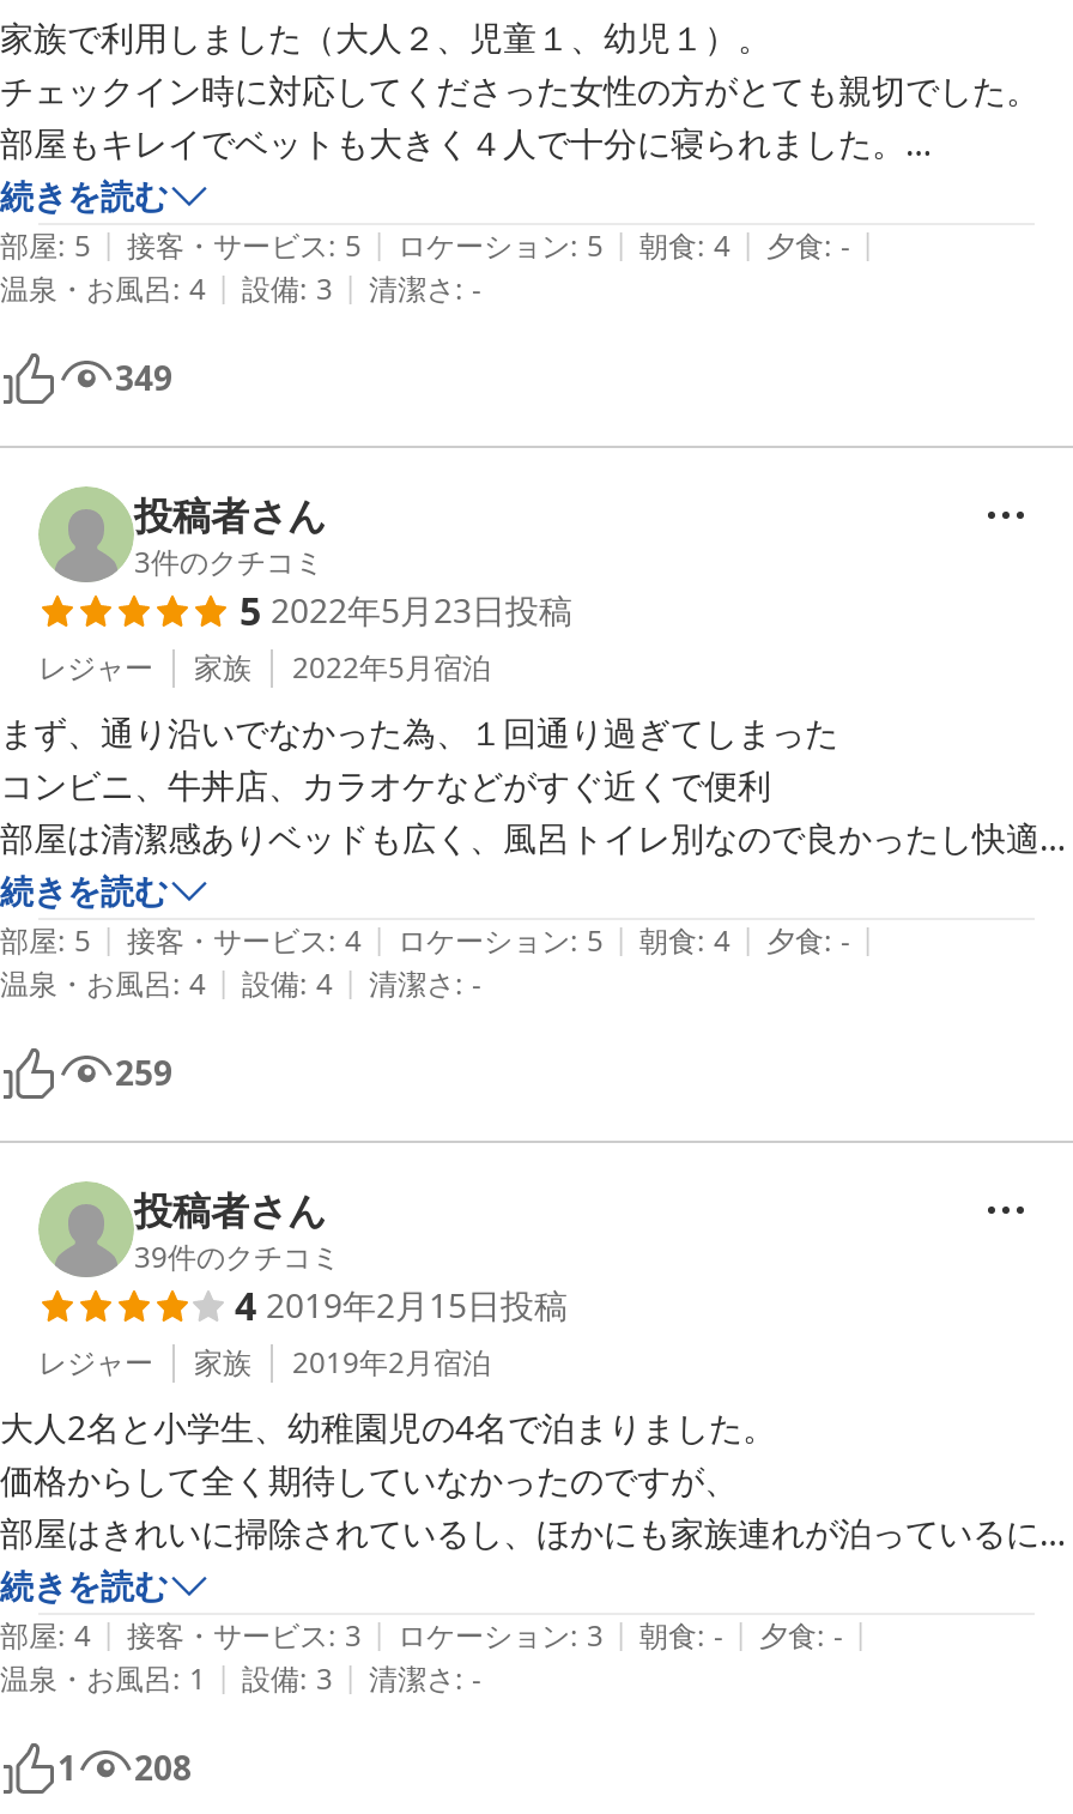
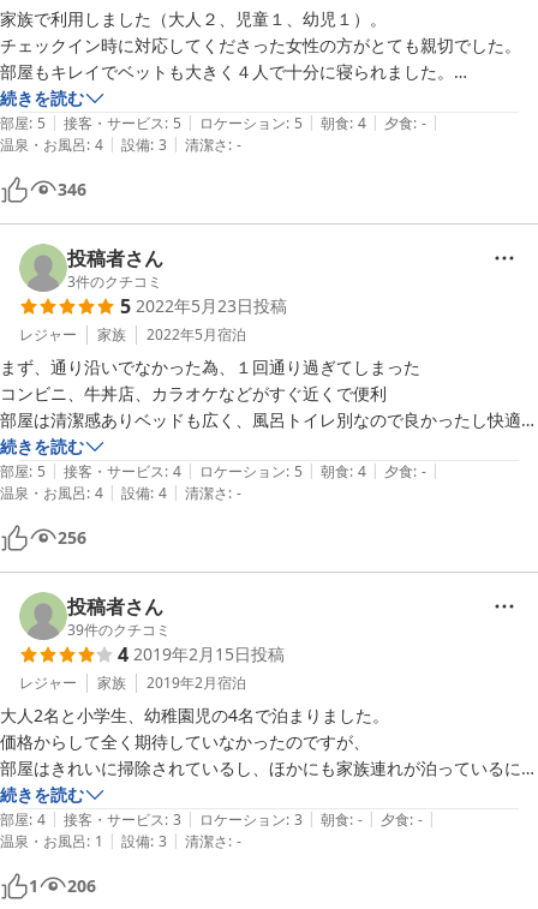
[115,355,172,400] 349 -> [58,178,86,201] 346
[115,1050,172,1095] 259 -> [58,526,86,549] 256
[57,1745,192,1790] 1 208 -> [29,874,96,897] 1 206

